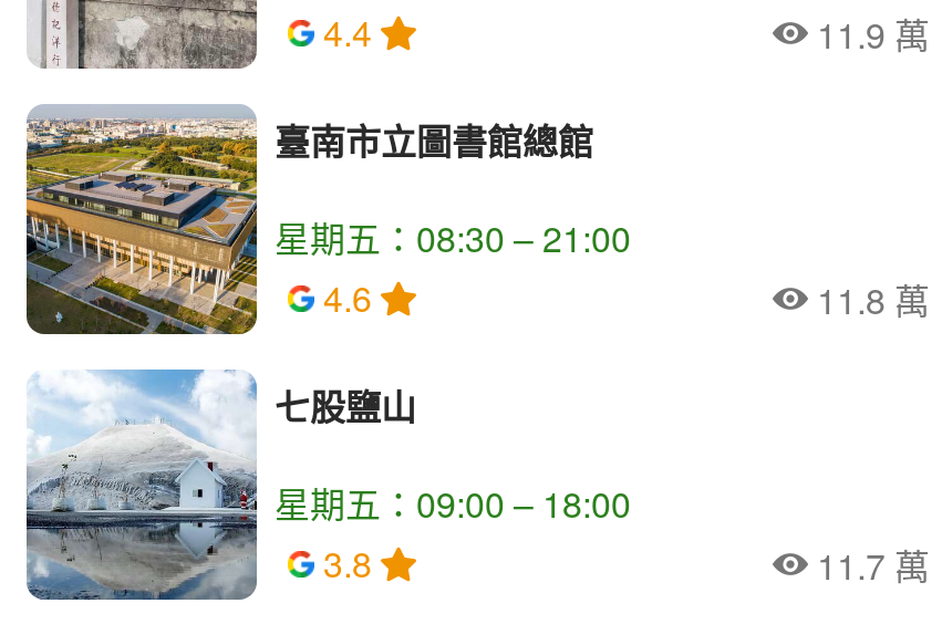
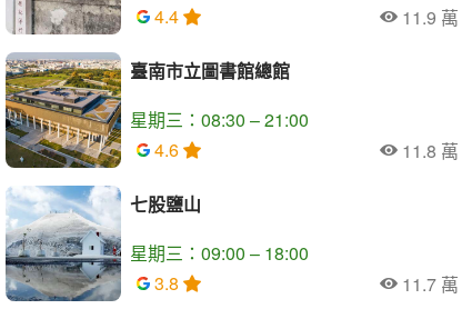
[275,212,631,263] 星期五：08:30 – 21:00 -> [130,107,309,132] 星期三：08:30 – 21:00
[275,478,631,529] 星期五：09:00 – 18:00 -> [130,240,309,266] 星期三：09:00 – 18:00

